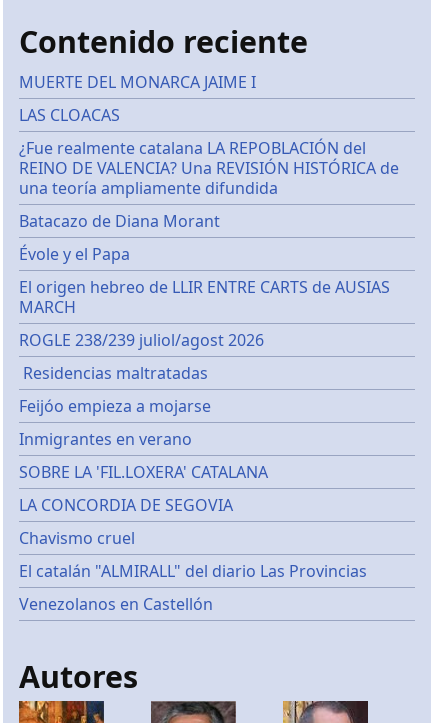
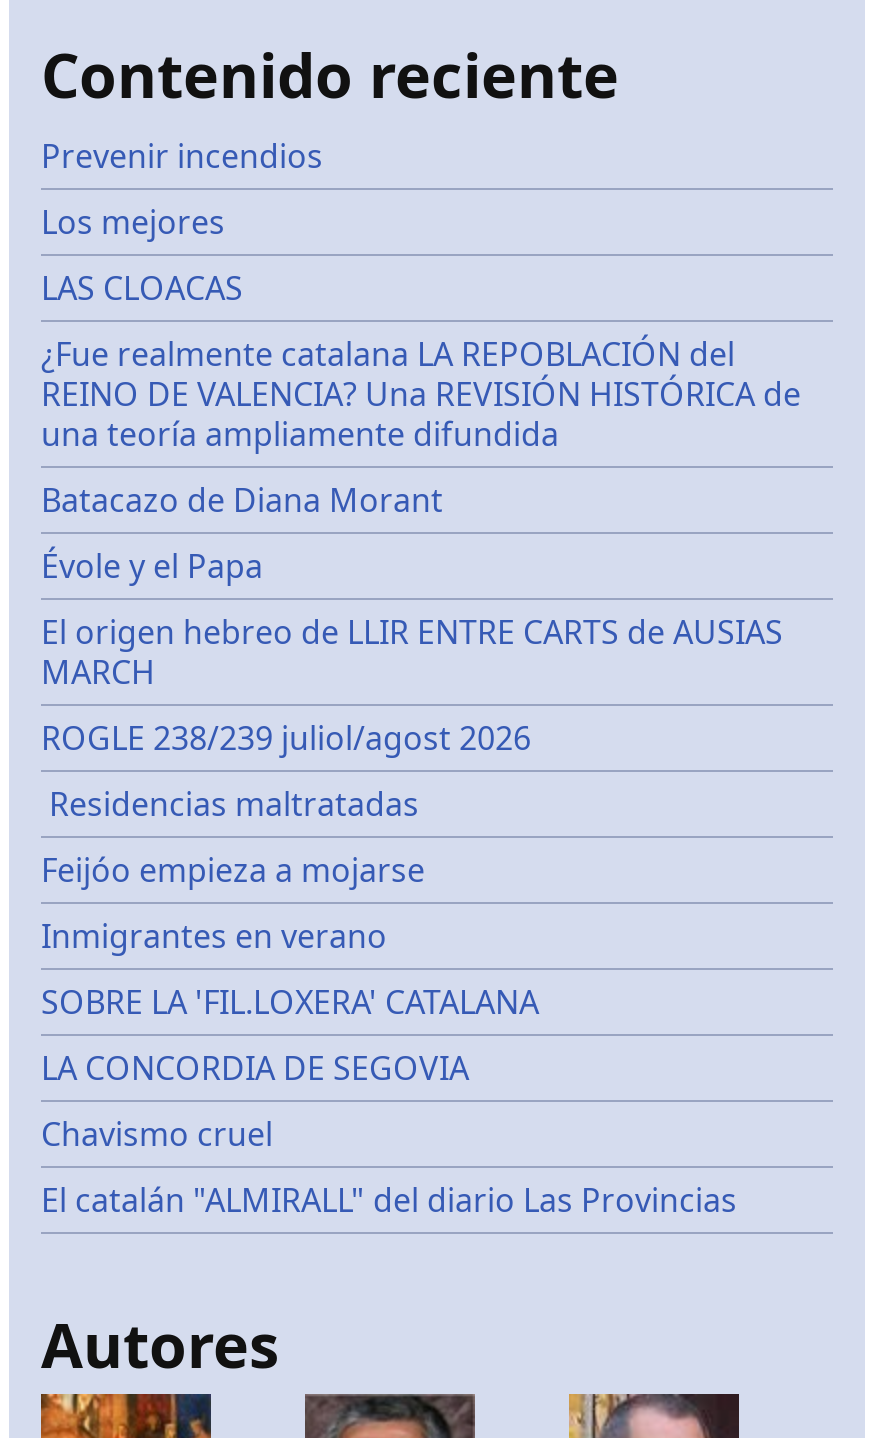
[19,71,256,93] MUERTE DEL MONARCA JAIME I -> [41,134,323,244] Prevenir incendios | Los mejores
moved [19,104,399,582] -> [41,266,801,1222]: LAS CLOACAS | ¿Fue realmente catalana LA REPOBLACIÓN del | REINO DE VALENCIA? Una REVISIÓN HISTÓRICA de | ... | Chavismo cruel | El catalán "ALMIRALL" del diario Las Provincias
[19,593,213,615] Venezolanos en Castellón -> none

